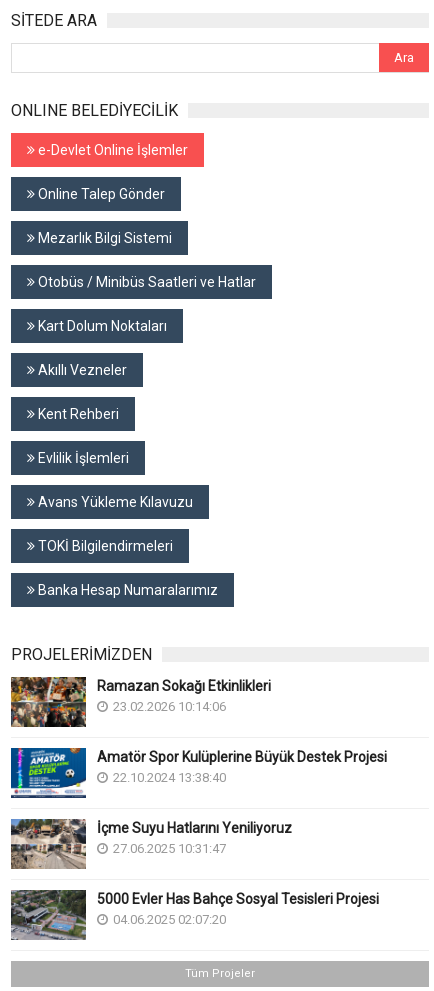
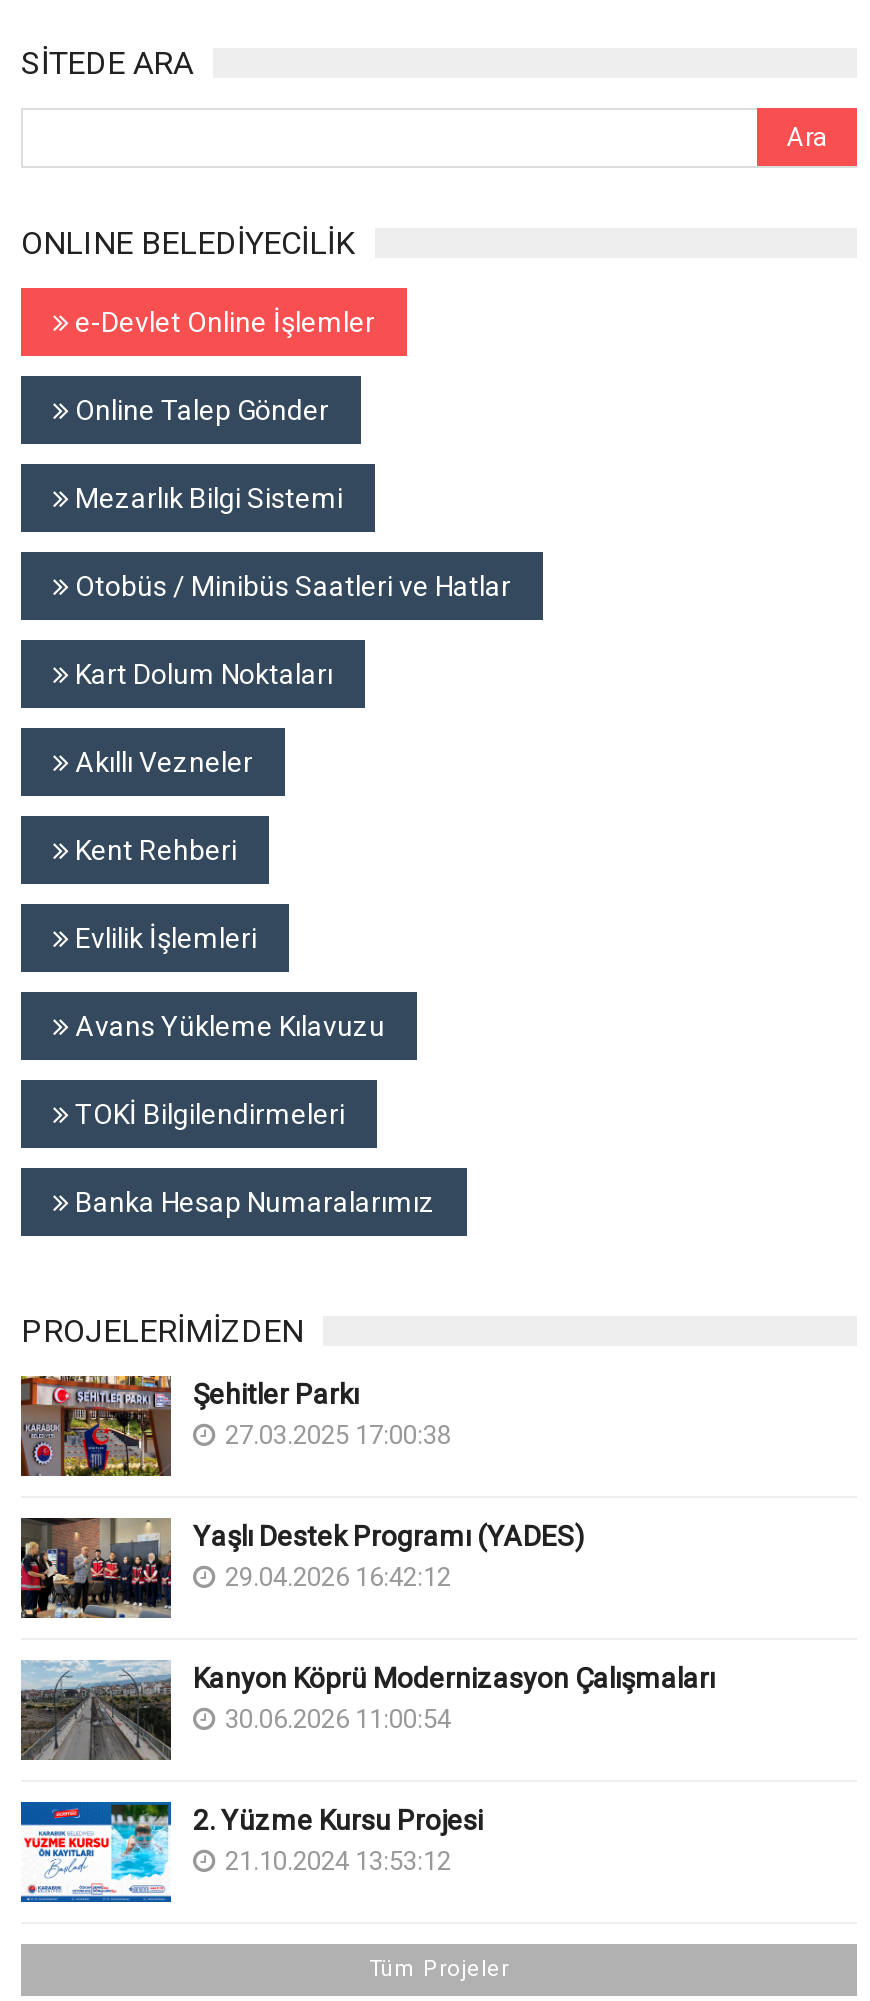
[11,676,271,728] [image] | Ramazan Sokağı Etkinlikleri | 23.02.2026 10:14:06 -> [21,1374,451,1478] [image] | Şehitler Parkı | 27.03.2025 17:00:38
[10,747,387,799] [image] | Amatör Spor Kulüplerine Büyük Destek Projesi | 22.10.2024 13:38:40 -> [19,1516,585,1620] [image] | Yaşlı Destek Programı (YADES) | 29.04.2026 16:42:12
[10,818,292,869] [image] | İçme Suyu Hatlarını Yeniliyoruz | 27.06.2025 10:31:47 -> [19,1660,715,1760] [image] | Kanyon Köprü Modernizasyon Çalışmaları | 30.06.2026 11:00:54
[10,889,379,941] [image] | 5000 Evler Has Bahçe Sosyal Tesisleri Projesi | 04.06.2025 02:07:20 -> [19,1800,483,1904] [image] | 2. Yüzme Kursu Projesi | 21.10.2024 13:53:12

